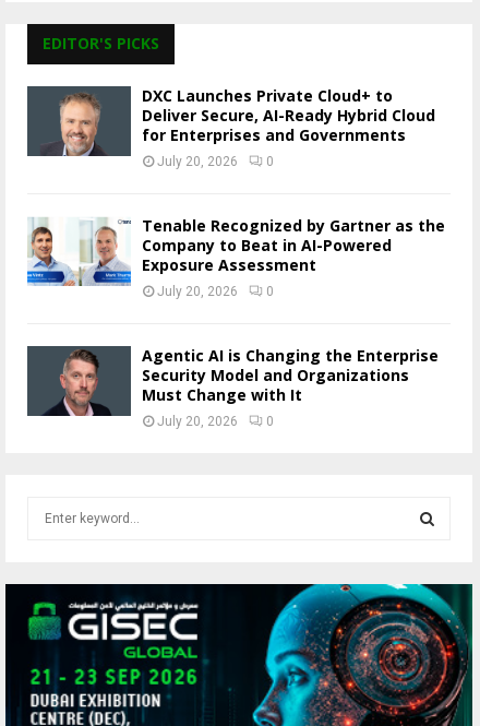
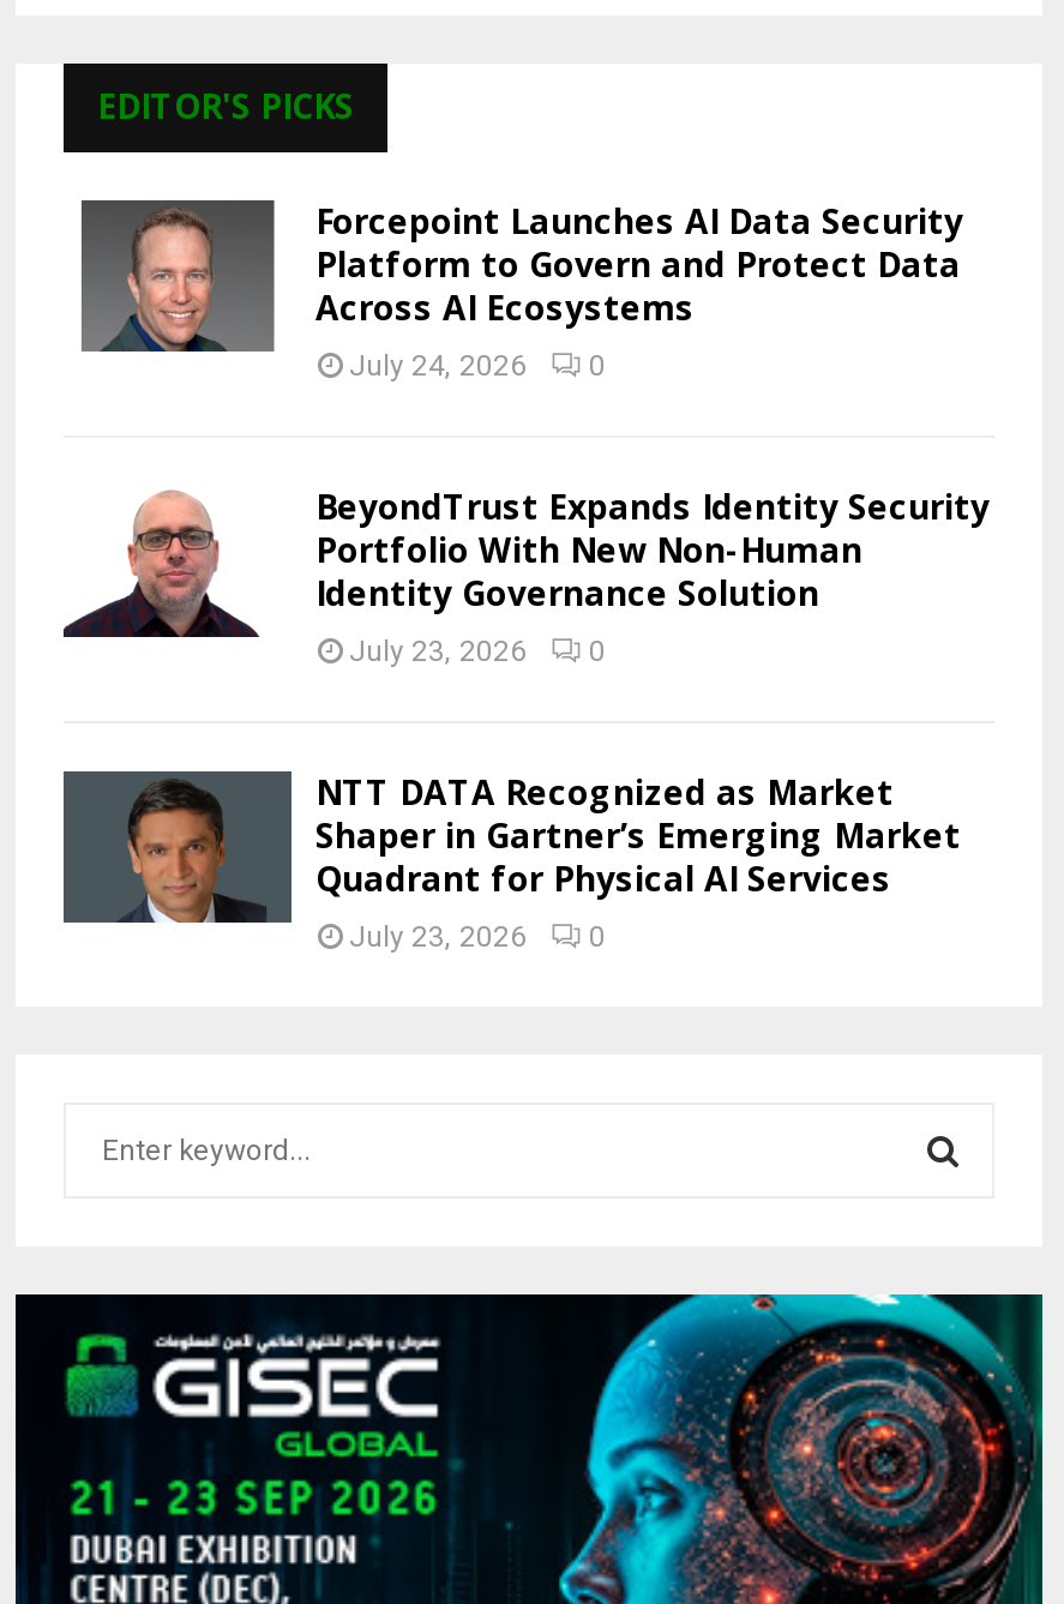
[26,85,435,170] [image] | DXC Launches Private Cloud+ to | Deliver Secure, AI-Ready Hybrid Cloud | for Enterprises and Governments | July 20, 2026 -> [64,197,963,382] [image] | Forcepoint Launches AI Data Security | Platform to Govern and Protect Data | Across AI Ecosystems | July 24, 2026
[26,216,445,300] [image] | Tenable Recognized by Gartner as the | Company to Beat in AI-Powered | Exposure Assessment | July 20, 2026 -> [61,482,990,667] [image] | BeyondTrust Expands Identity Security | Portfolio With New Non-Human | Identity Governance Solution | July 23, 2026
[44,346,439,430] [image] | Agentic AI is Changing the Enterprise | Security Model and Organizations | Must Change with It | July 20, 2026 -> [100,768,961,953] [image] | NTT DATA Recognized as Market | Shaper in Gartner’s Emerging Market | Quadrant for Physical AI Services | July 23, 2026

